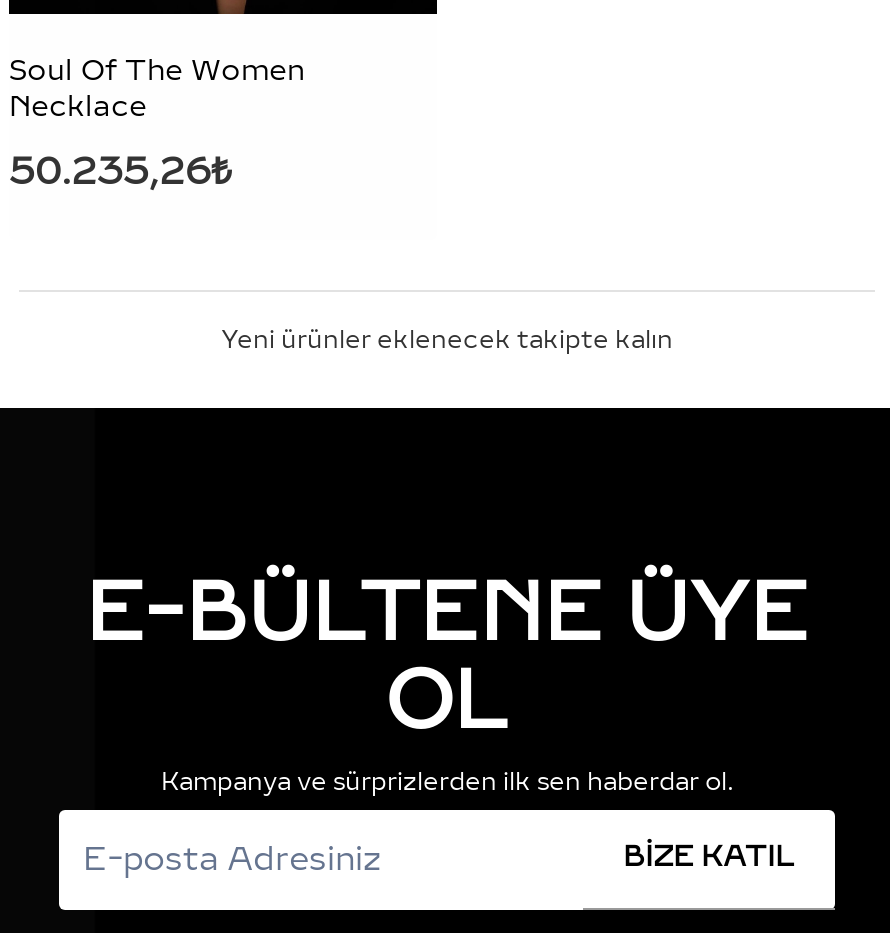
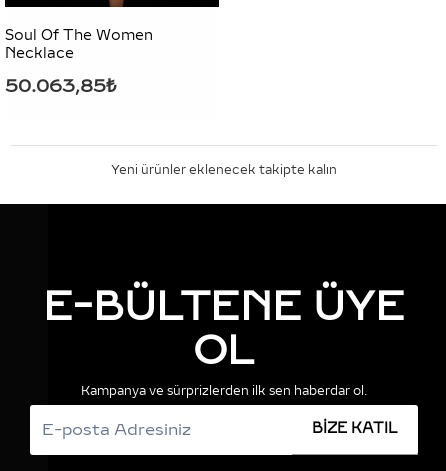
[9,150,231,194] 50.235,26₺ -> [5,75,116,97] 50.063,85₺

